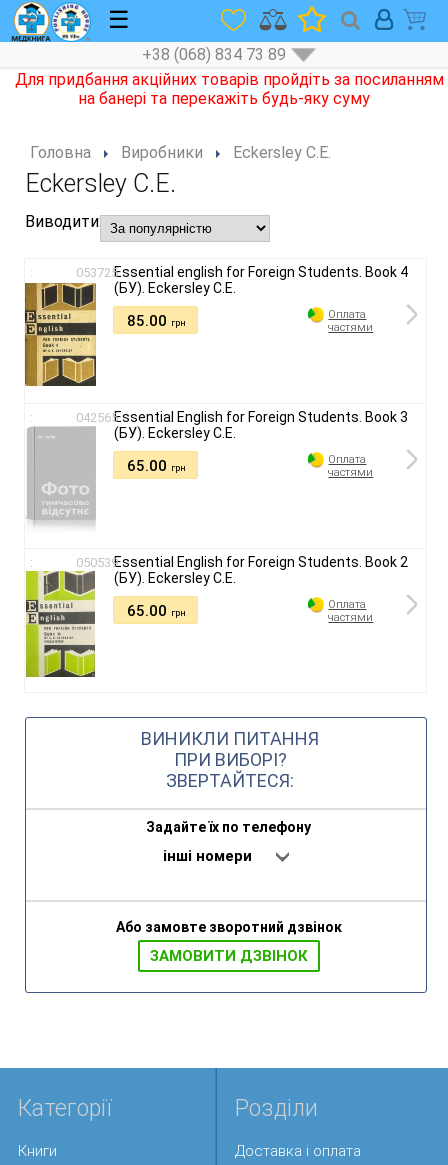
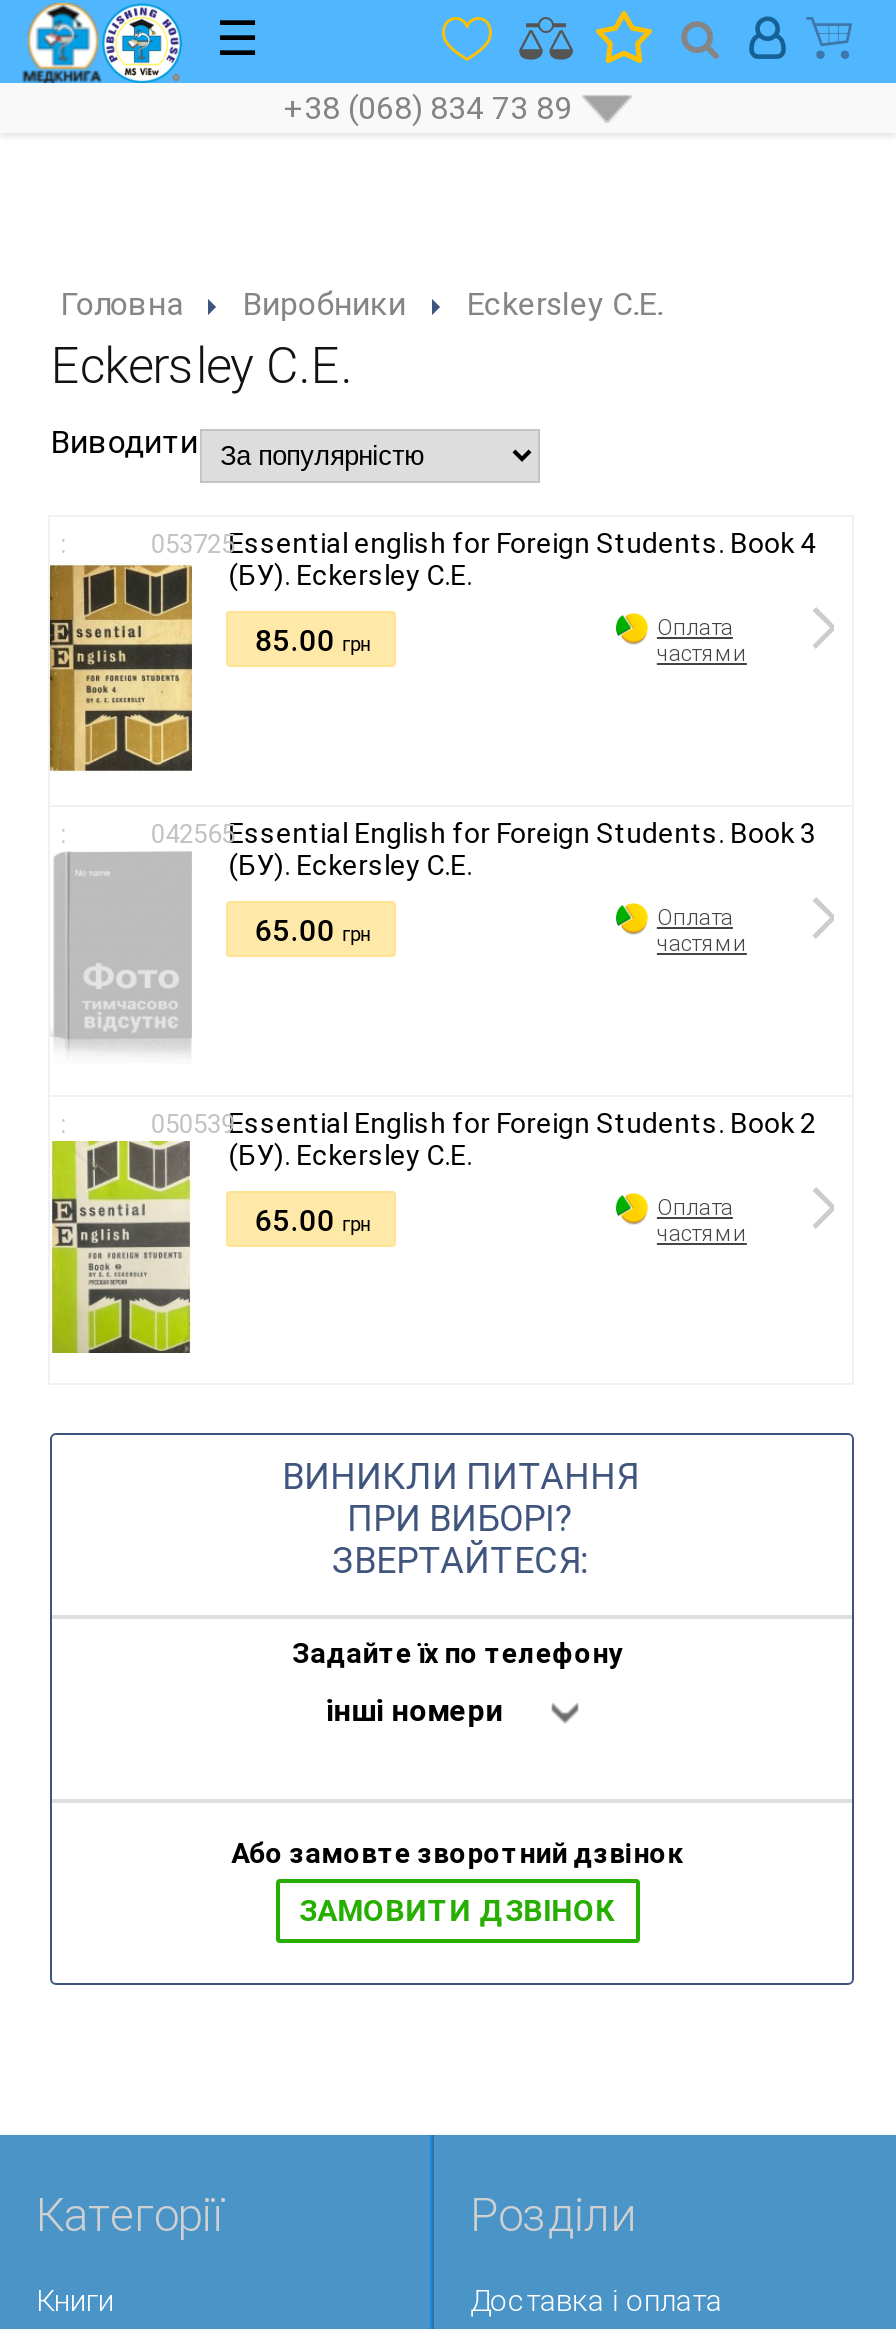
[14,70,443,108] Для придбання акційних товарів пройдіть за посиланням | на банері та перекажіть будь-яку суму -> none

